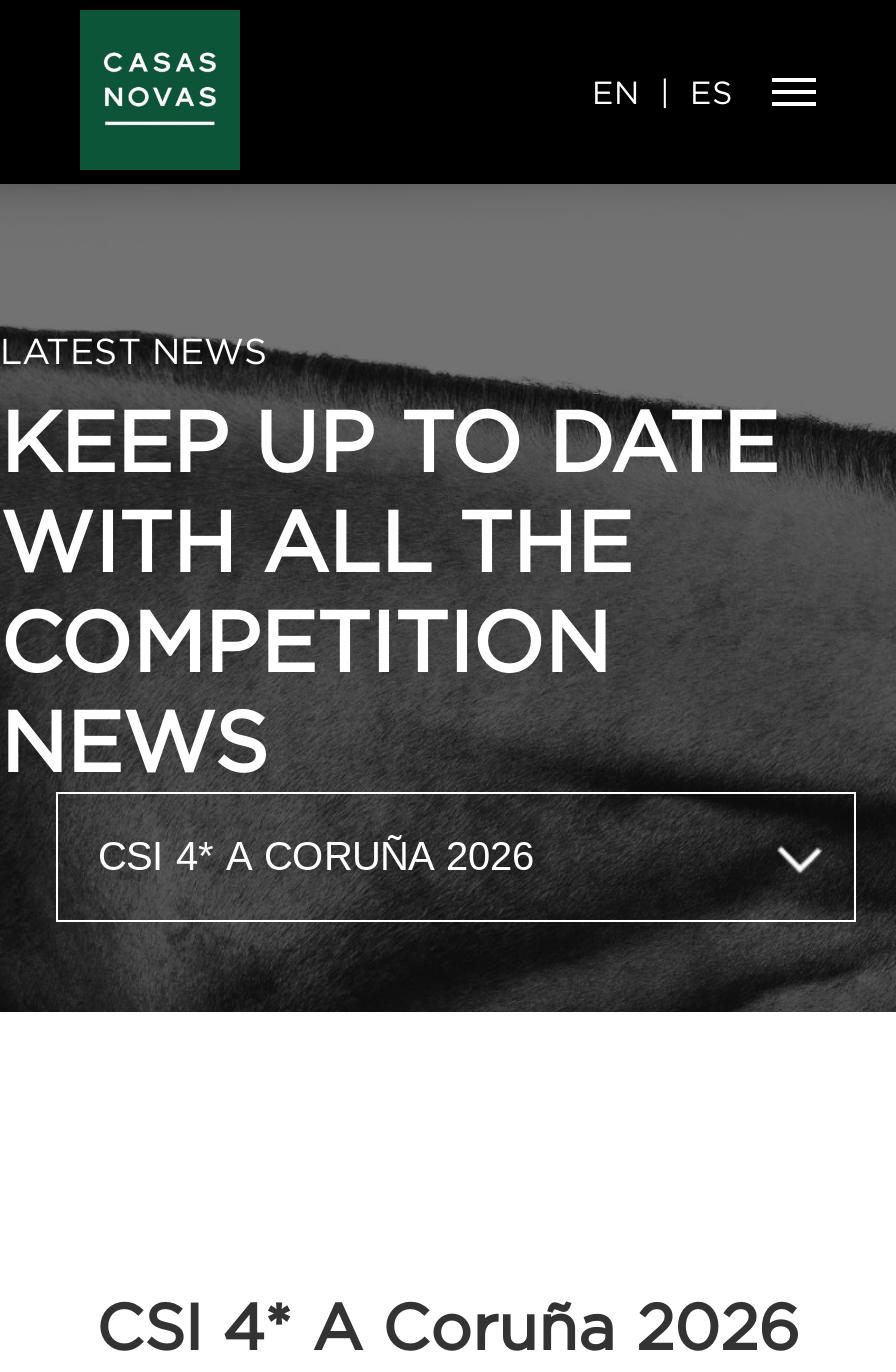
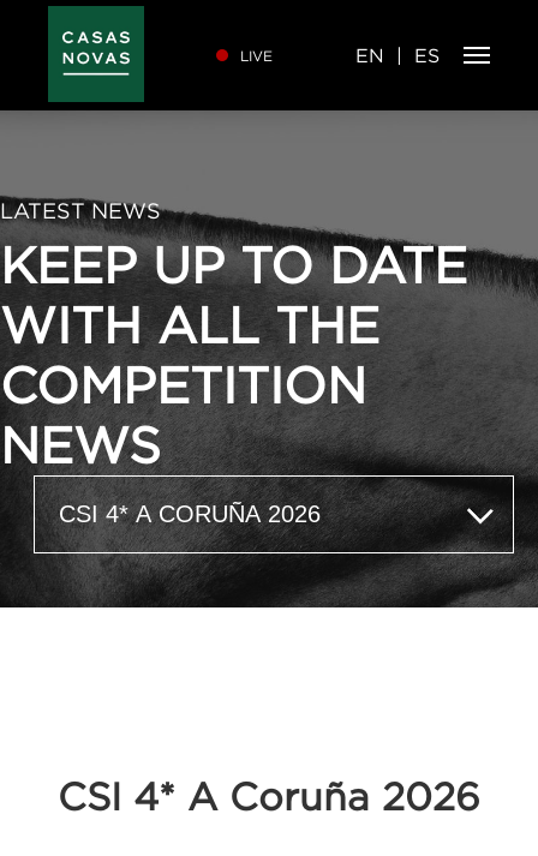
none -> [240,47,272,63] LIVE

